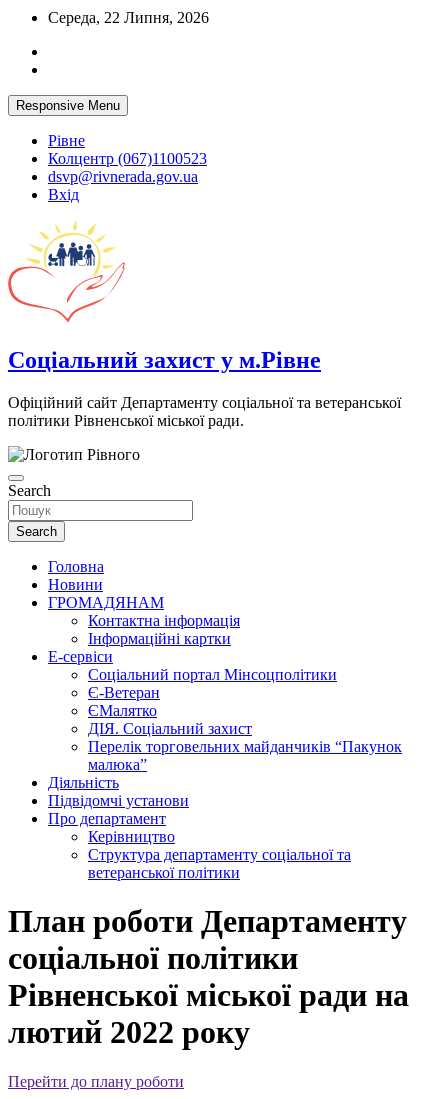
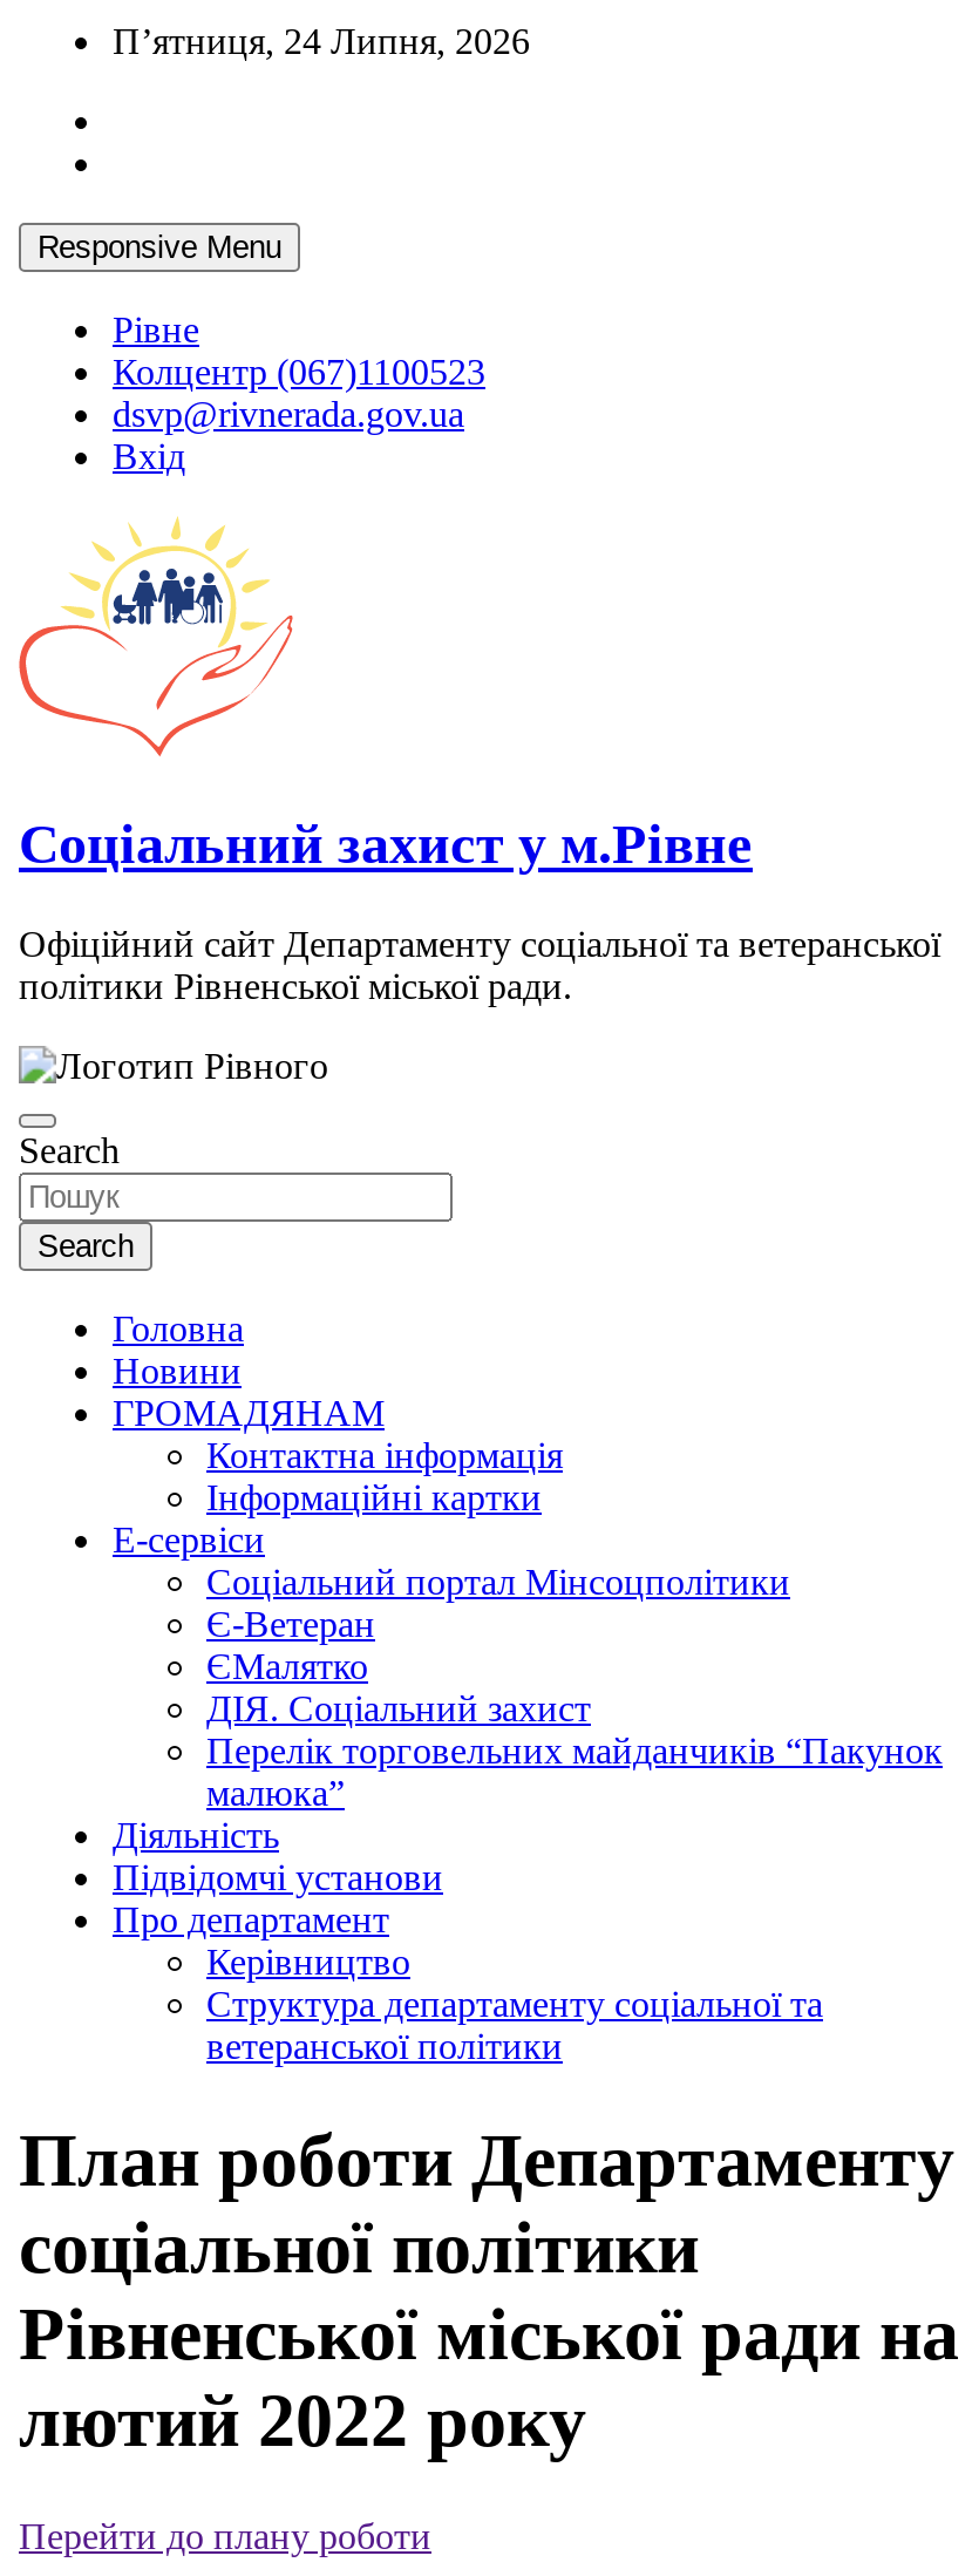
[48,9,209,26] Середа, 22 Липня, 2026 -> [113,21,530,61] П’ятниця, 24 Липня, 2026

